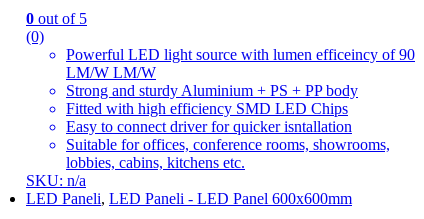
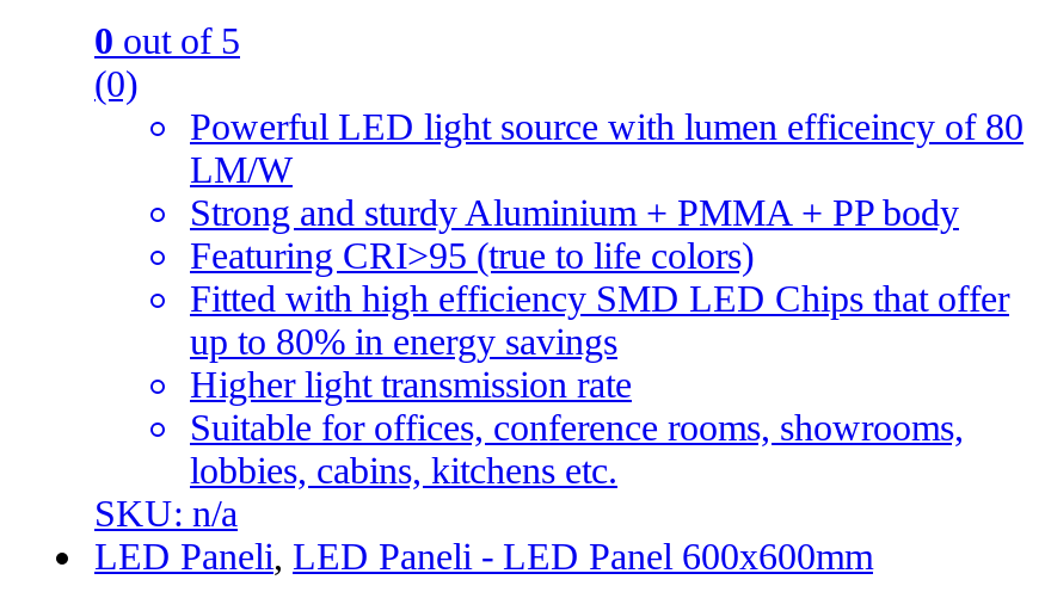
[66,46,415,135] Powerful LED light source with lumen efficeincy of 90 | LM/W LM/W | Strong and sturdy Aluminium + PS + PP body | Fitted with high efficiency SMD LED Chips | Easy to connect driver for quicker isntallation -> [190,105,1024,403] Powerful LED light source with lumen efficeincy of 80 | LM/W | Strong and sturdy Aluminium + PMMA + PP body | Featuring CRI>95 (true to life colors) | Fitted with high efficiency SMD LED Chips that offer | up to 80% in energy savings | Higher light transmission rate

